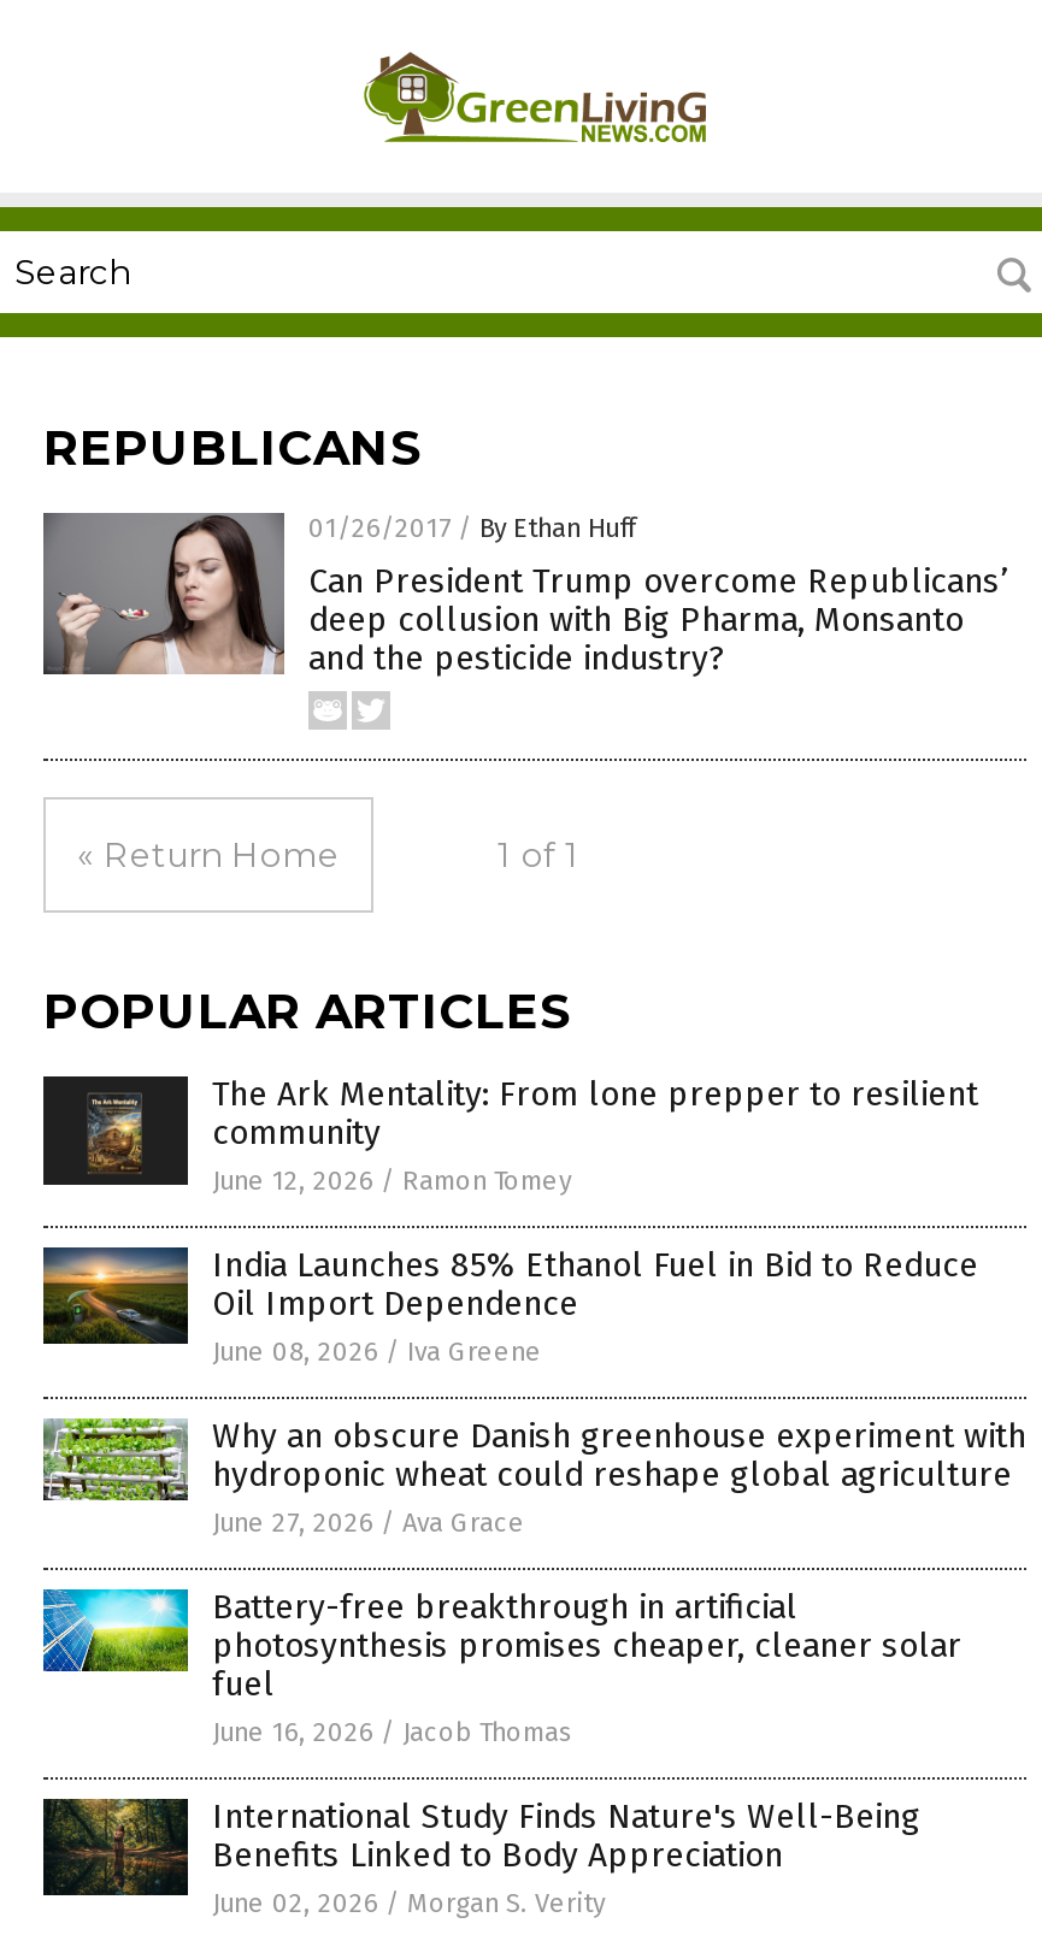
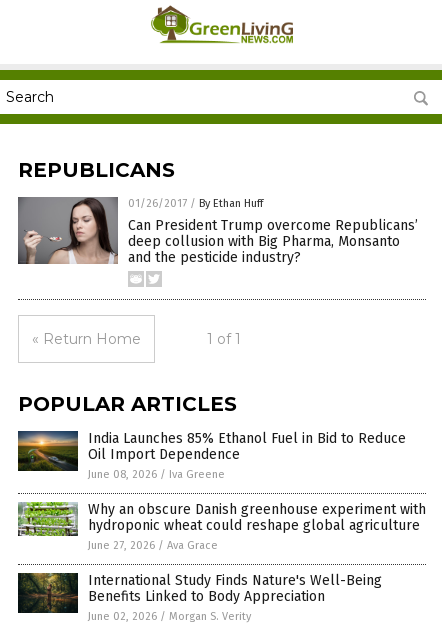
[41,1074,978,1197] [image] | The Ark Mentality: From lone prepper to resilient | community | June 12, 2026 / Ramon Tomey -> none
[41,1587,961,1748] [image] | Battery-free breakthrough in artificial | photosynthesis promises cheaper, cleaner solar | fuel | June 16, 2026 / Jacob Thomas -> none

